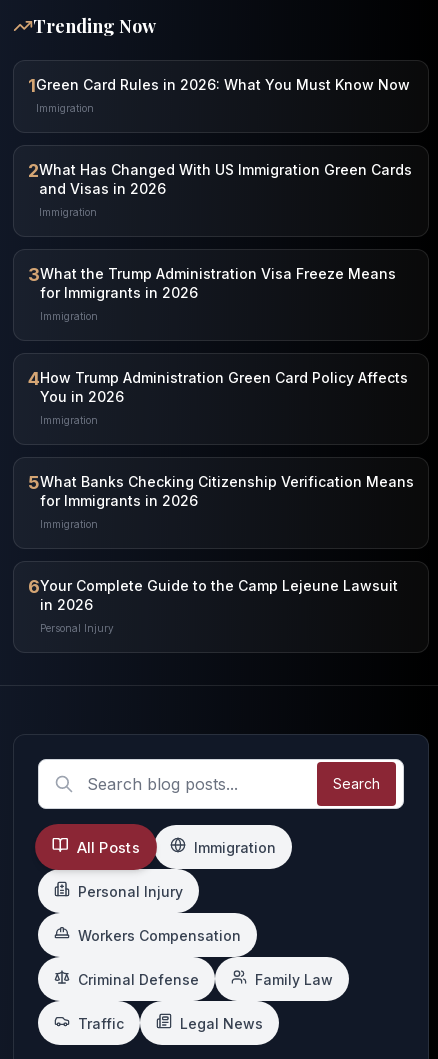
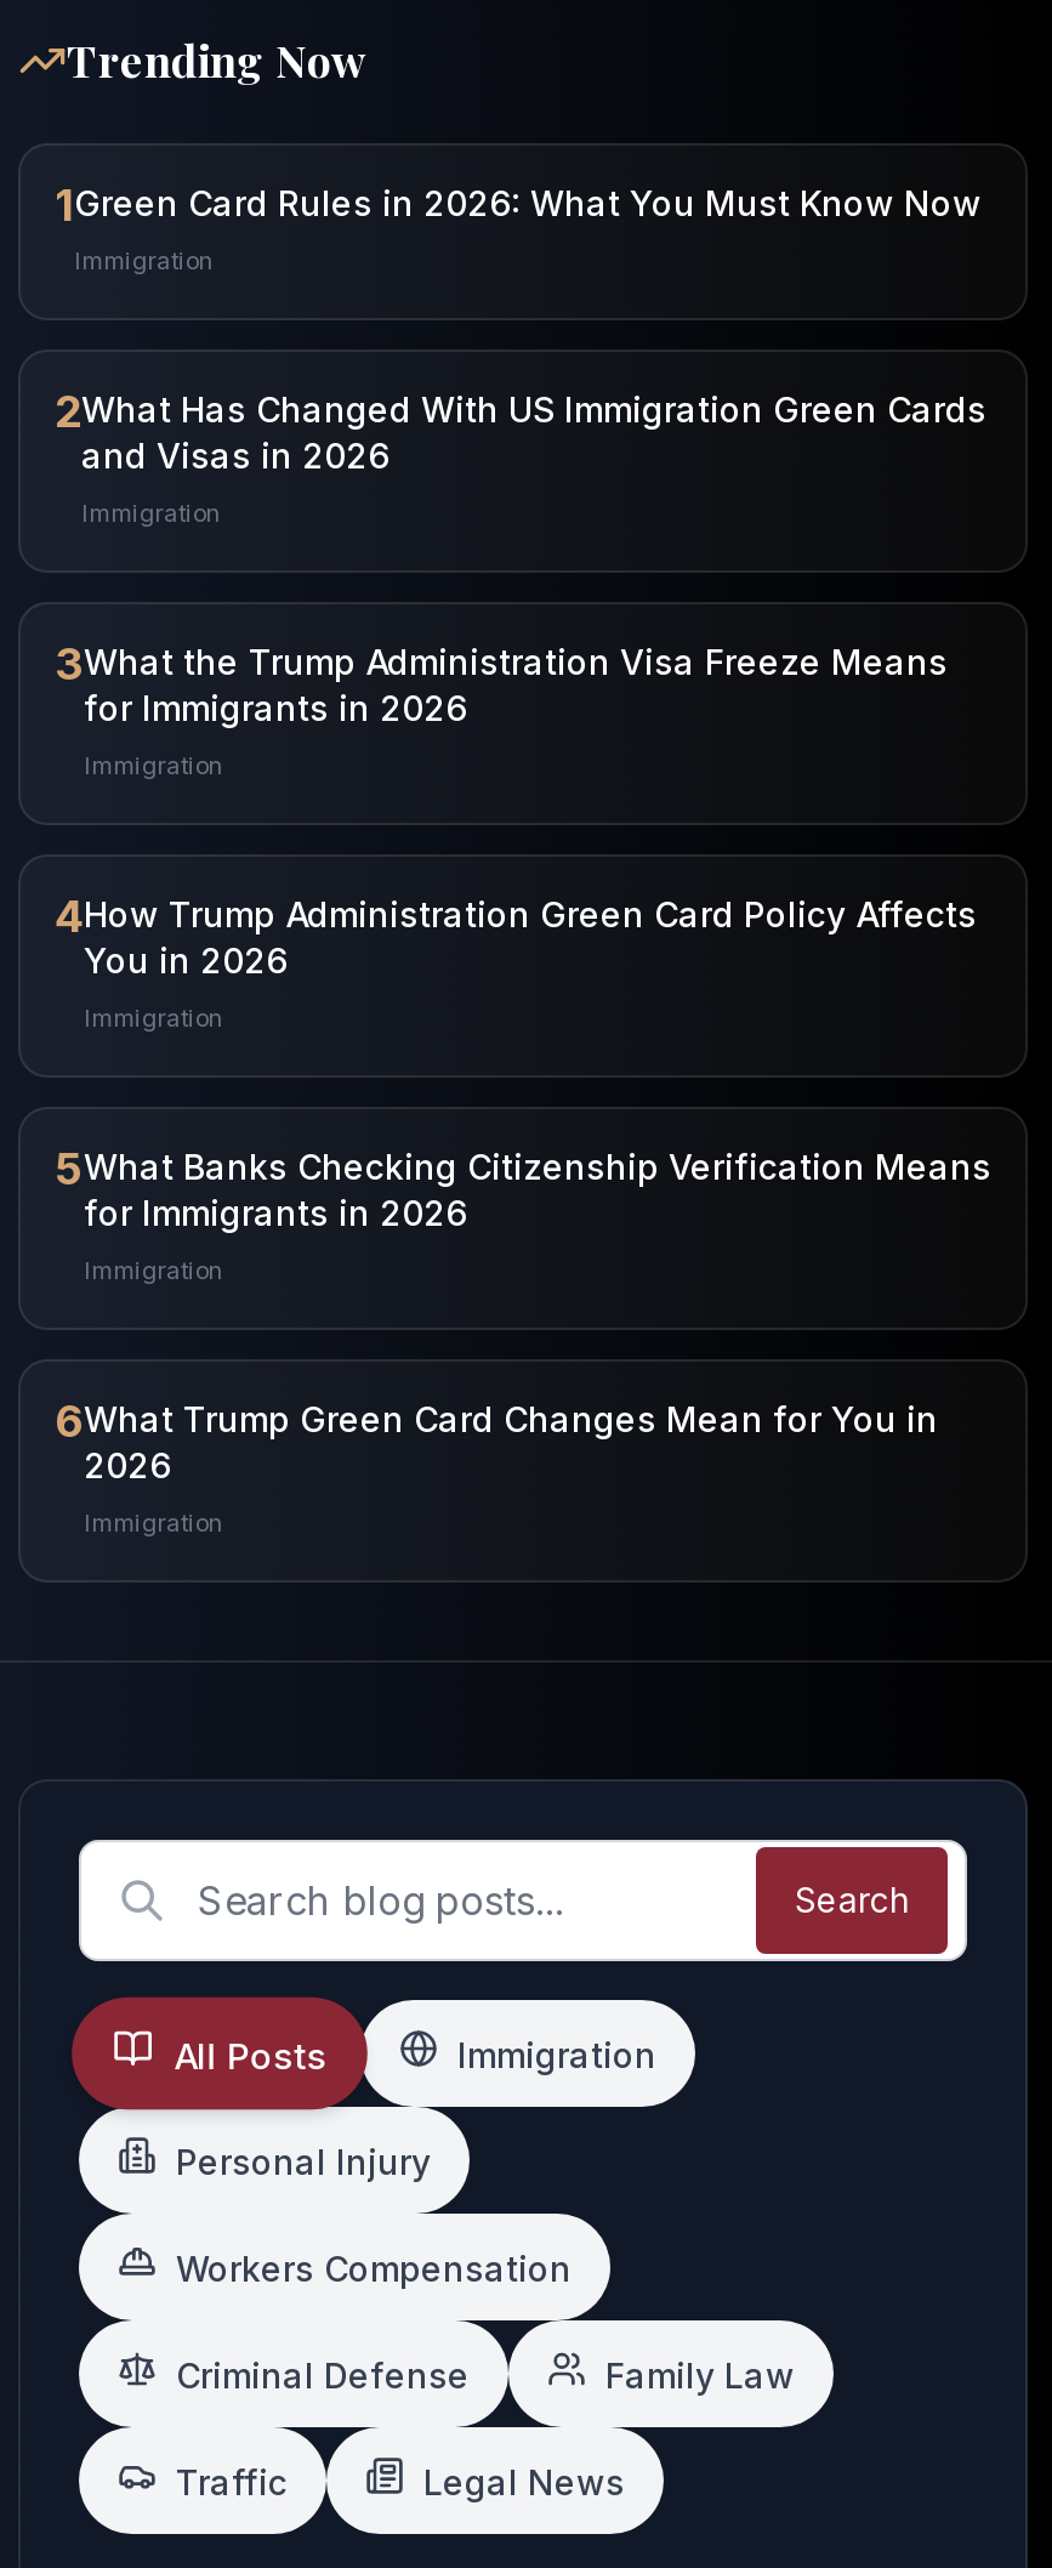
[28,576,398,613] 6Your Complete Guide to the Camp Lejeune Lawsuit | in 2026 -> [55,1396,938,1485] 6What Trump Green Card Changes Mean for You in | 2026
[40,622,114,634] Personal Injury -> [84,1507,224,1536] Immigration

